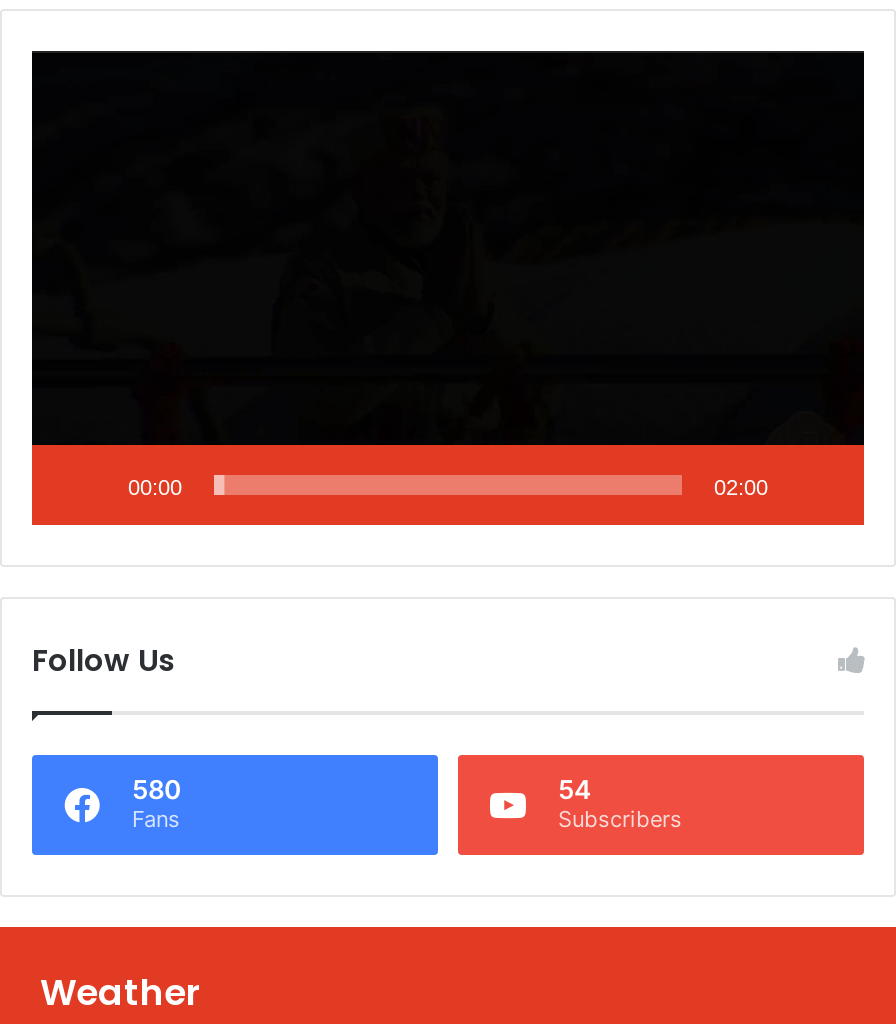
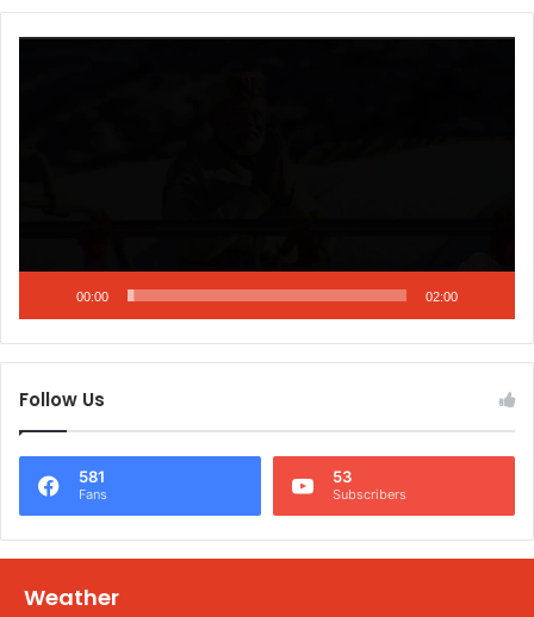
[132,772,182,804] 580 -> [79,467,105,486] 581
[558,772,592,804] 54 -> [333,467,352,486] 53

